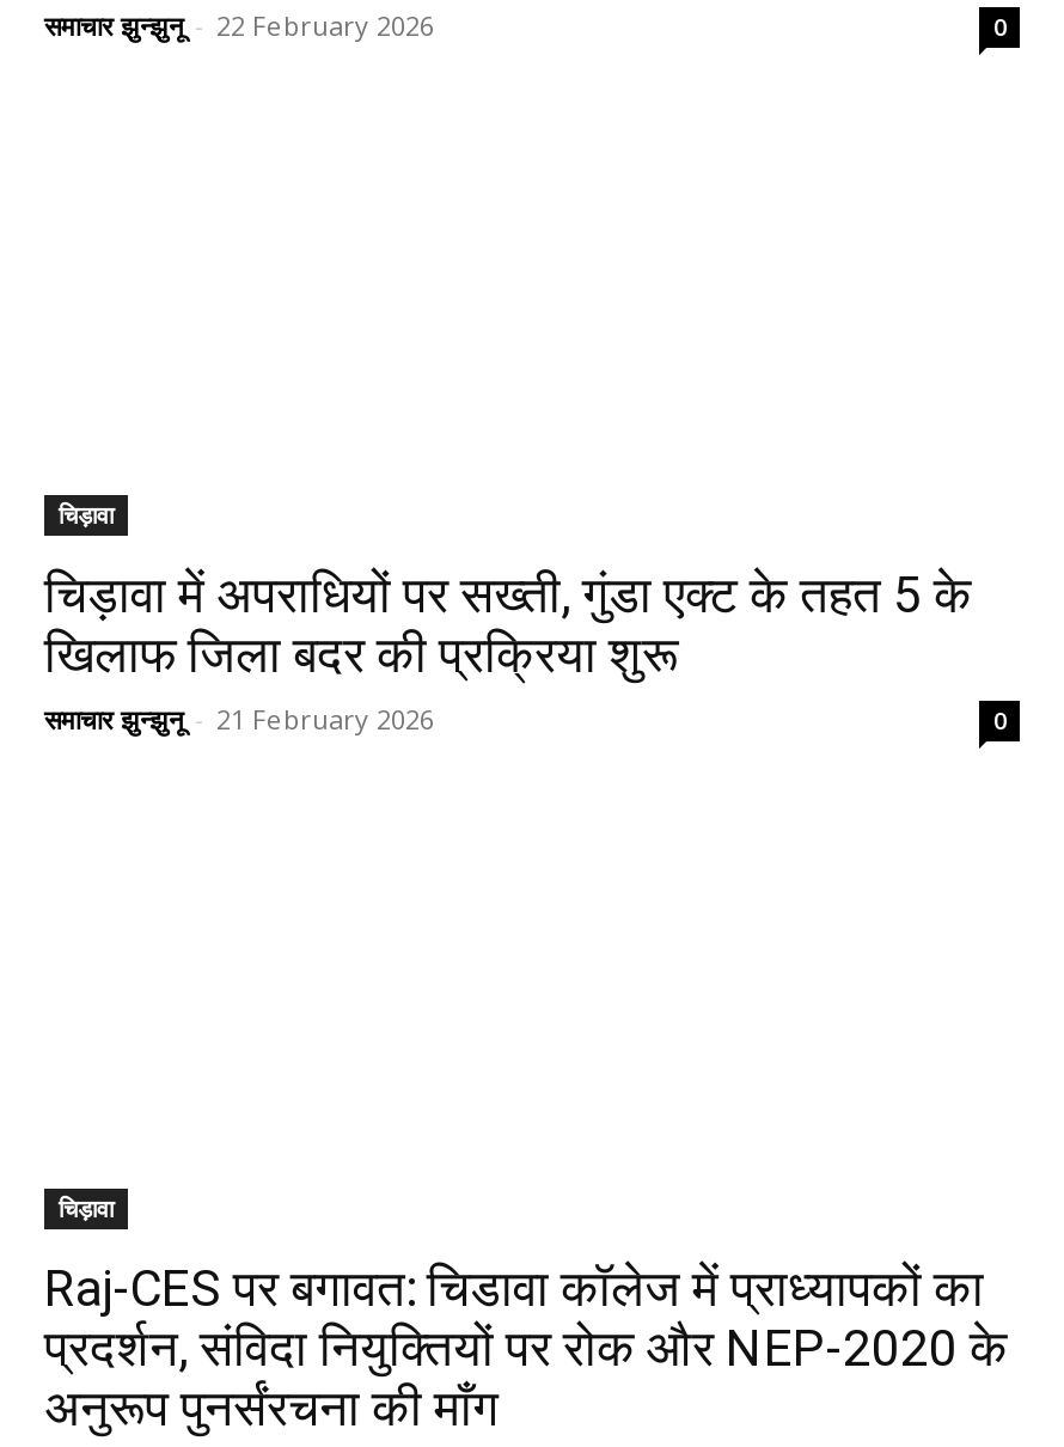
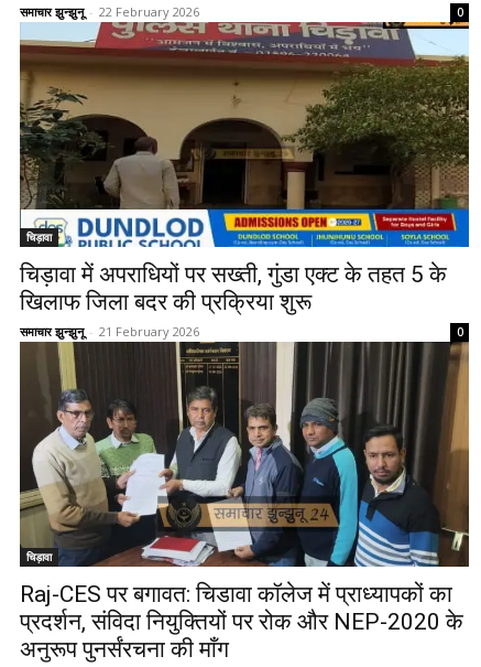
none -> [19,21,470,248] [image]
none -> [19,341,470,568] [image]

